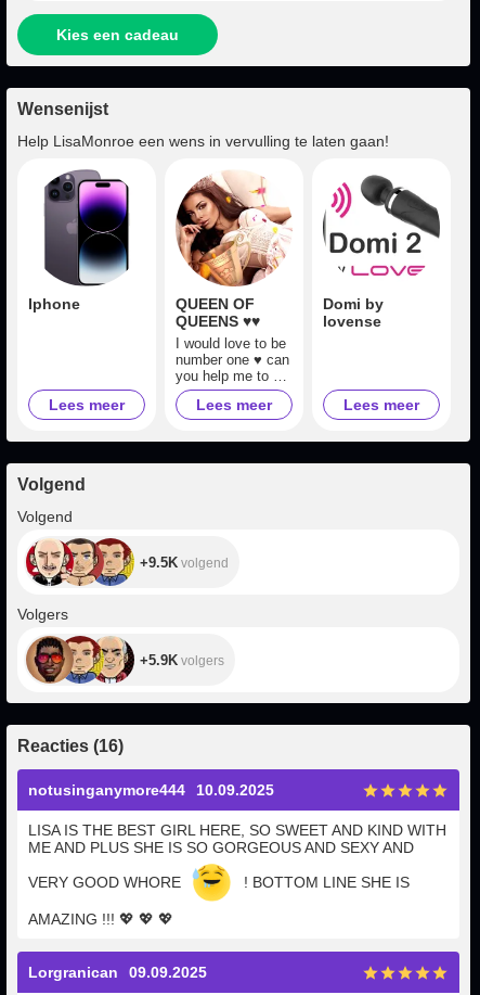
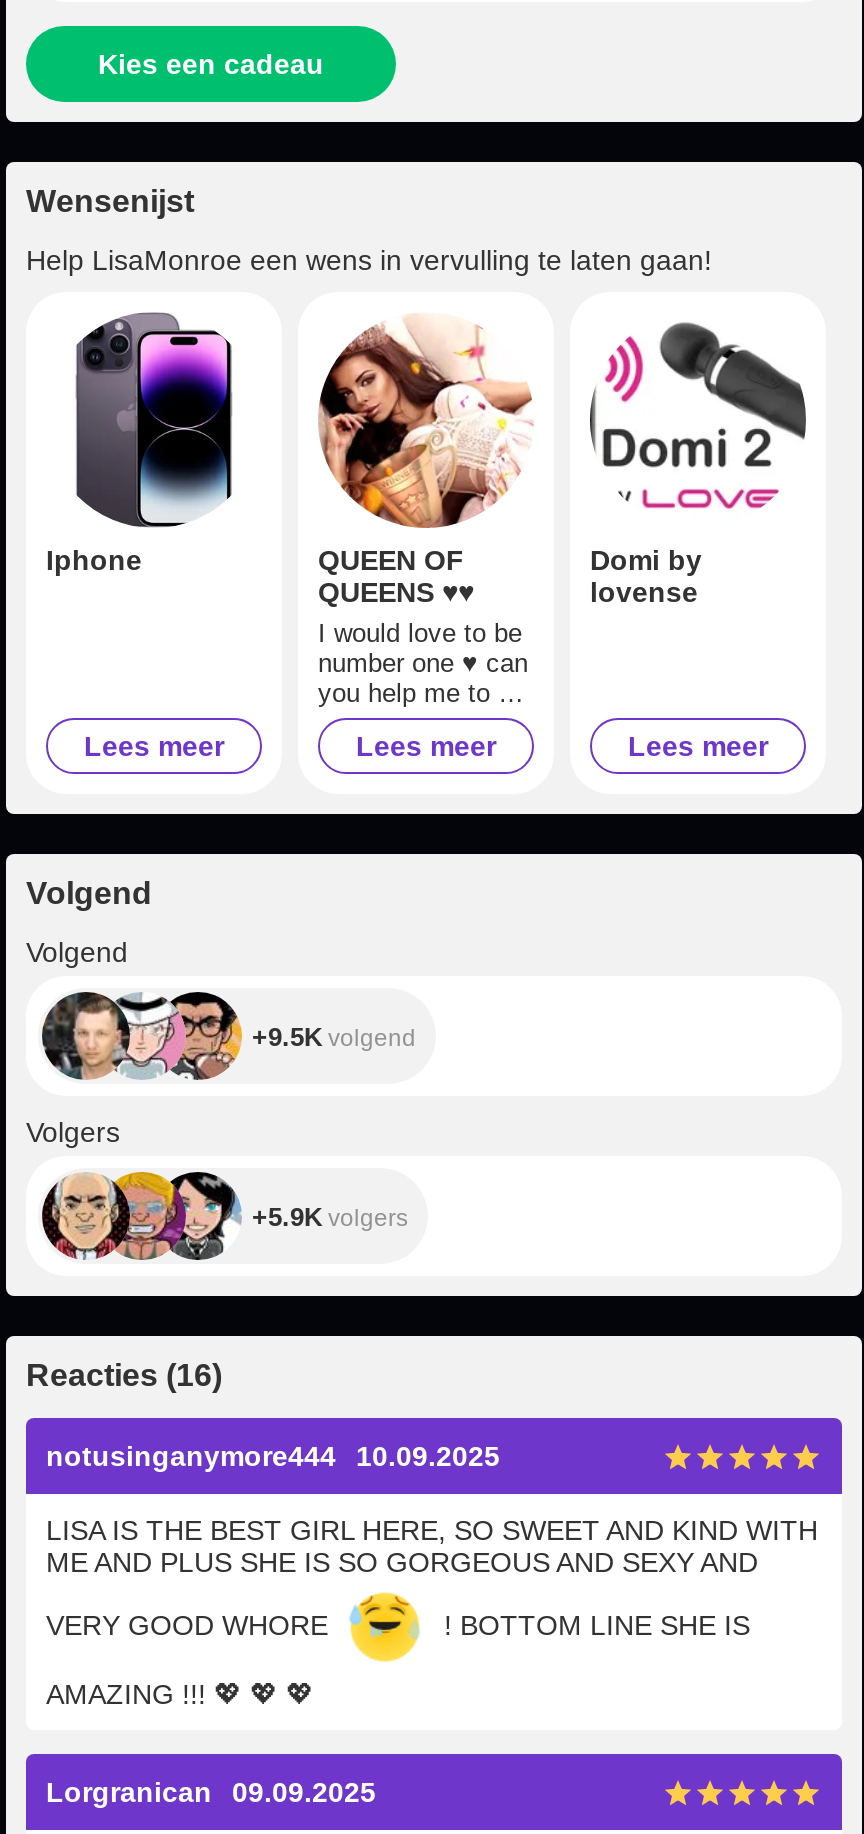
[25,537,133,586] [image] -> [40,990,240,1080] [image]
[25,635,135,684] [image] -> [40,1170,242,1262] [image]

